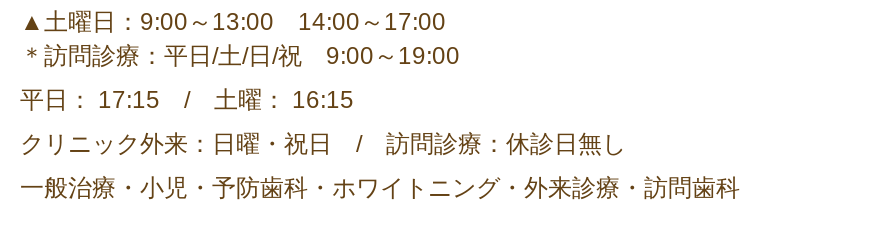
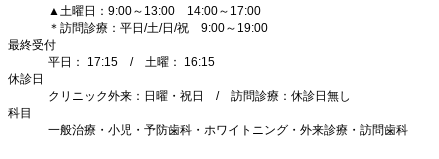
none -> [8,38,56,52] 最終受付
none -> [8,72,44,86] 休診日
none -> [8,106,32,120] 科目

